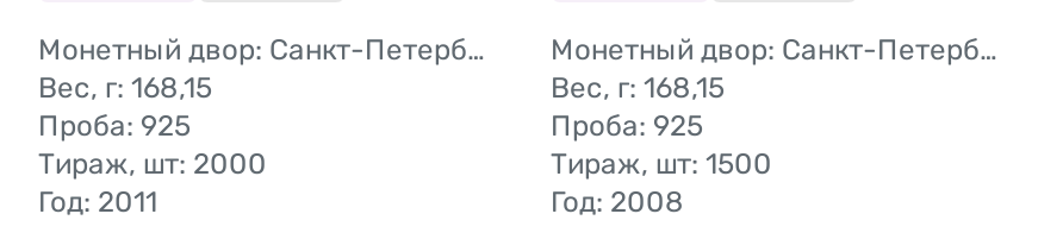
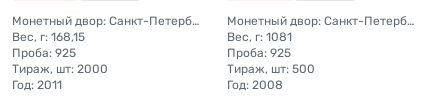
[551,71,725,104] Вес, г: 168,15 -> [227,30,292,44] Вес, г: 1081
[551,147,772,180] Тираж, шт: 1500 -> [227,62,315,76] Тираж, шт: 500

